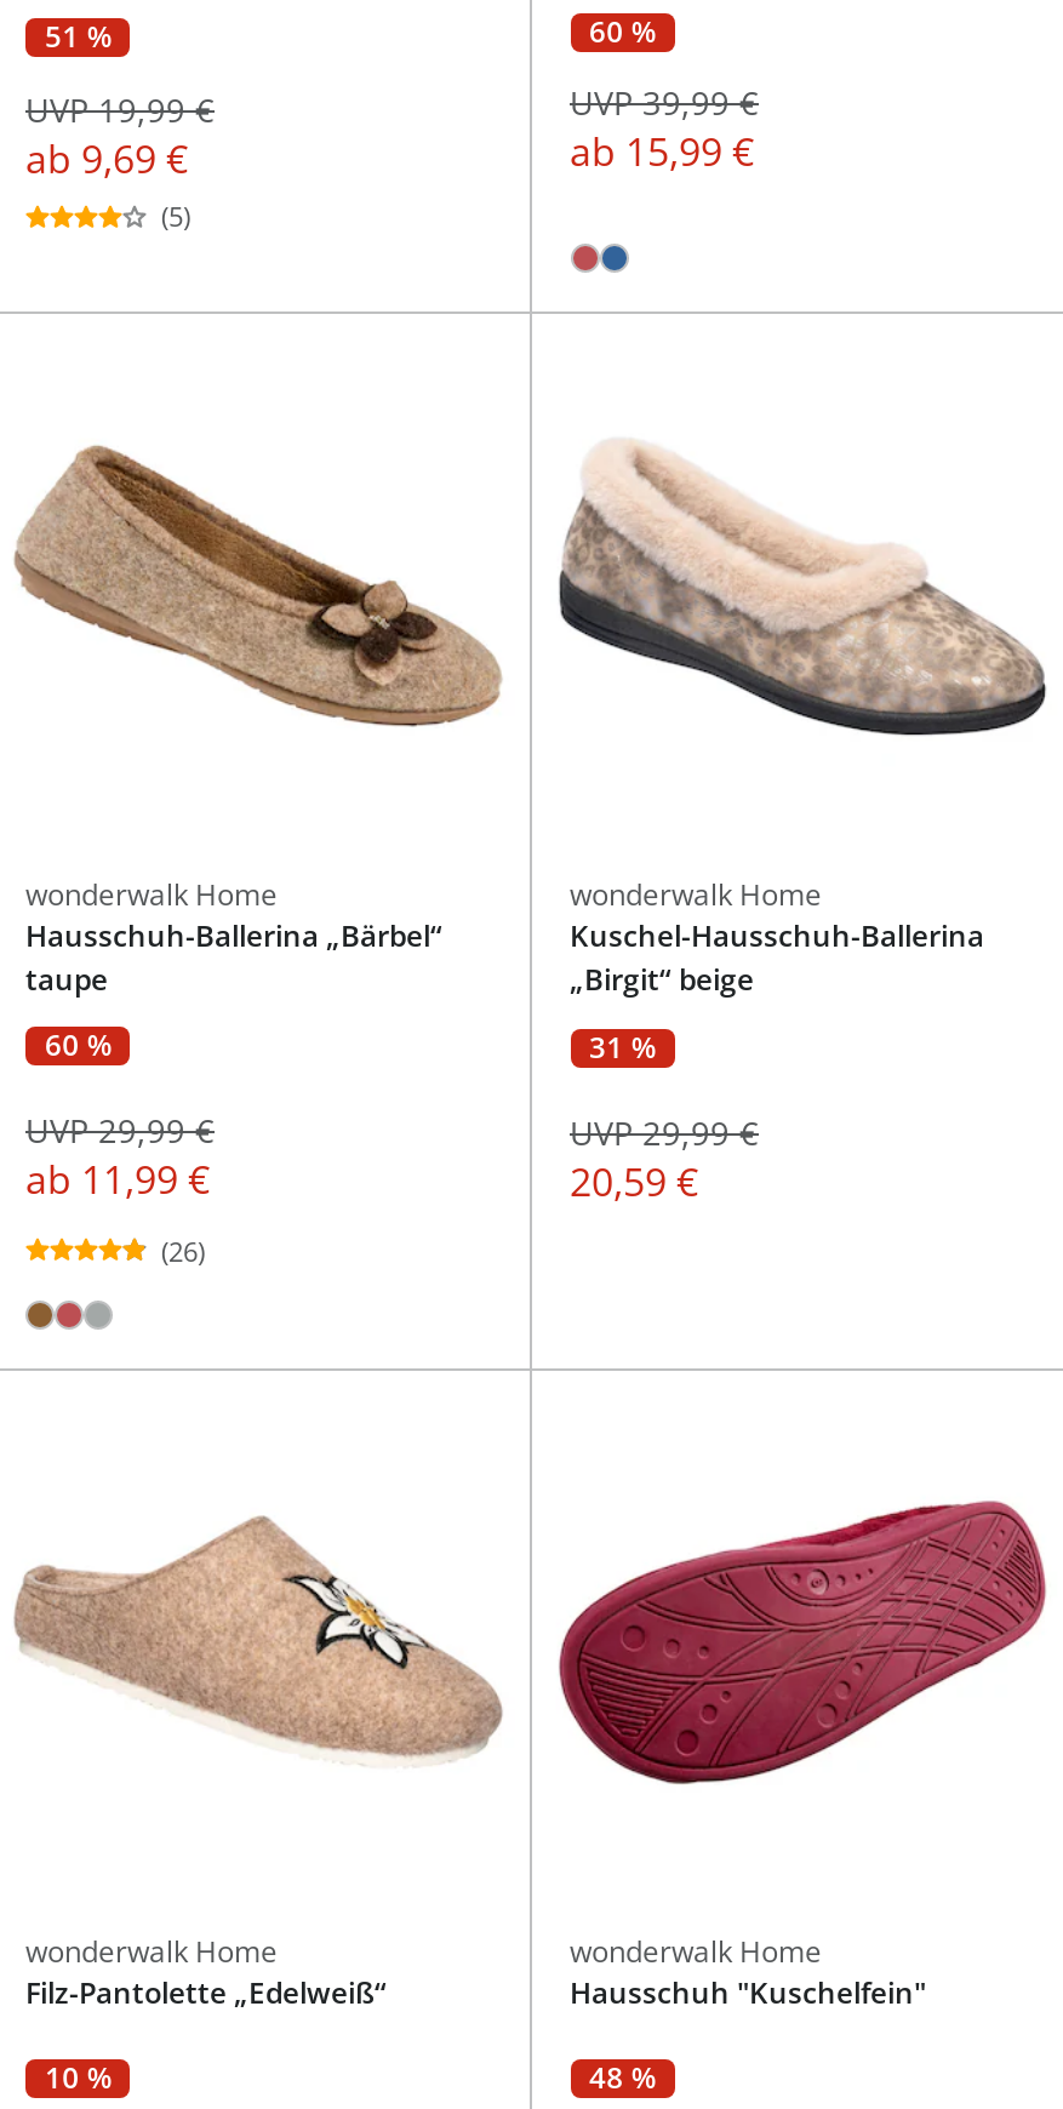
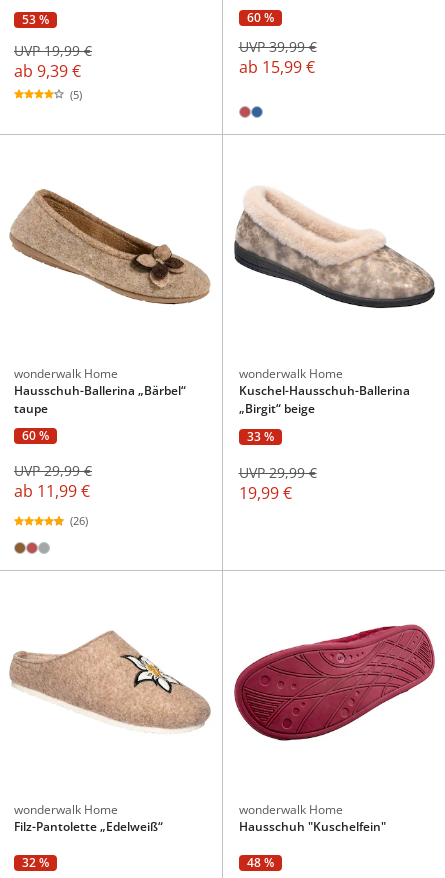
[45,16,112,57] 51 % -> [22,11,49,28] 53 %
[25,133,188,187] ab 9,69 € -> [14,60,81,82] ab 9,39 €
[589,1026,656,1067] 31 % -> [246,428,274,445] 33 %
[570,1155,698,1209] 20,59 € -> [238,482,291,504] 19,99 €
[45,2057,112,2099] 10 % -> [22,854,49,871] 32 %

